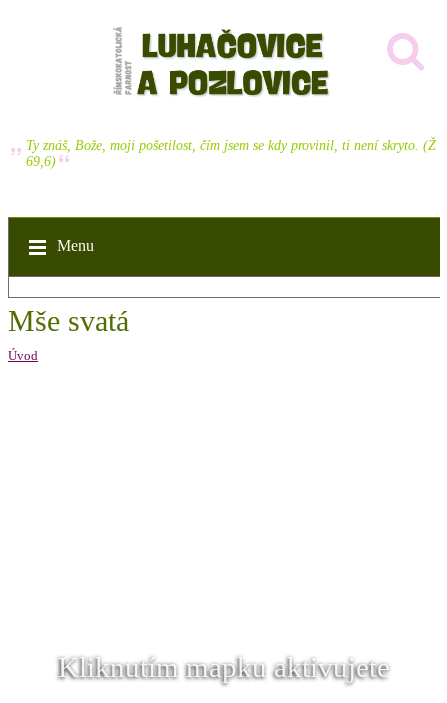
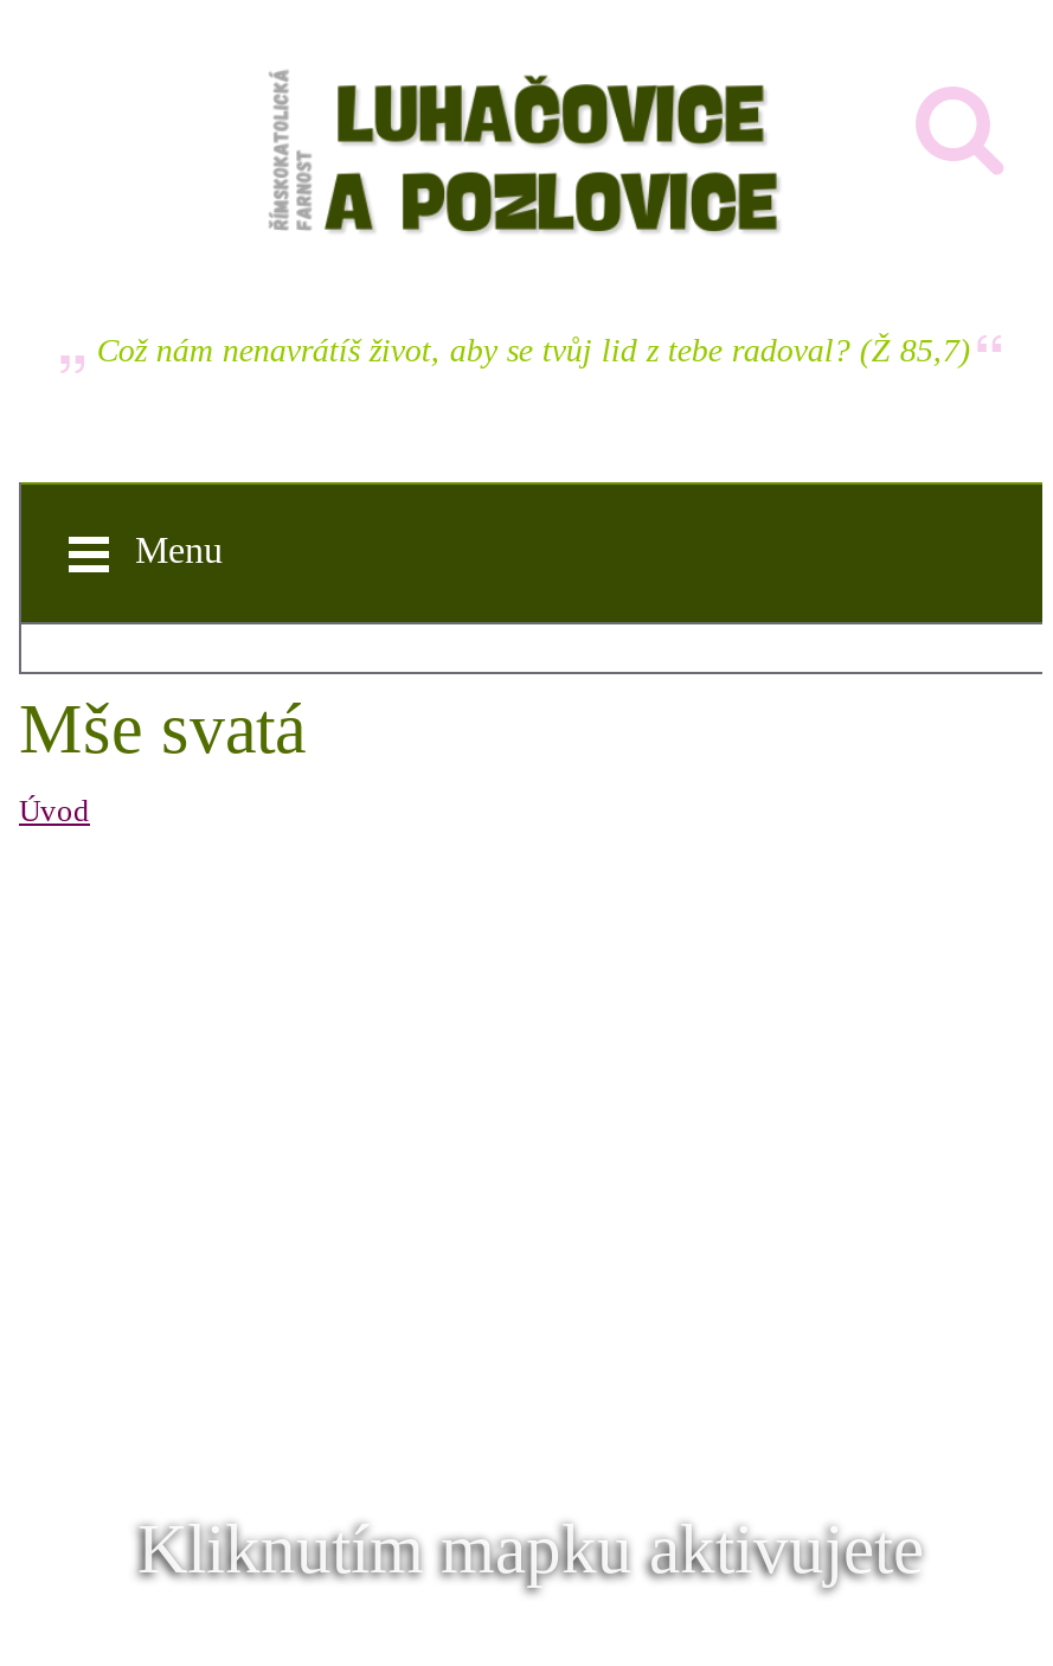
[26,138,436,169] Ty znáš, Bože, moji pošetilost, čím jsem se kdy provinil, ti není skryto. (Ž | 69,6) -> [97,333,971,369] Což nám nenavrátíš život, aby se tvůj lid z tebe radoval? (Ž 85,7)

